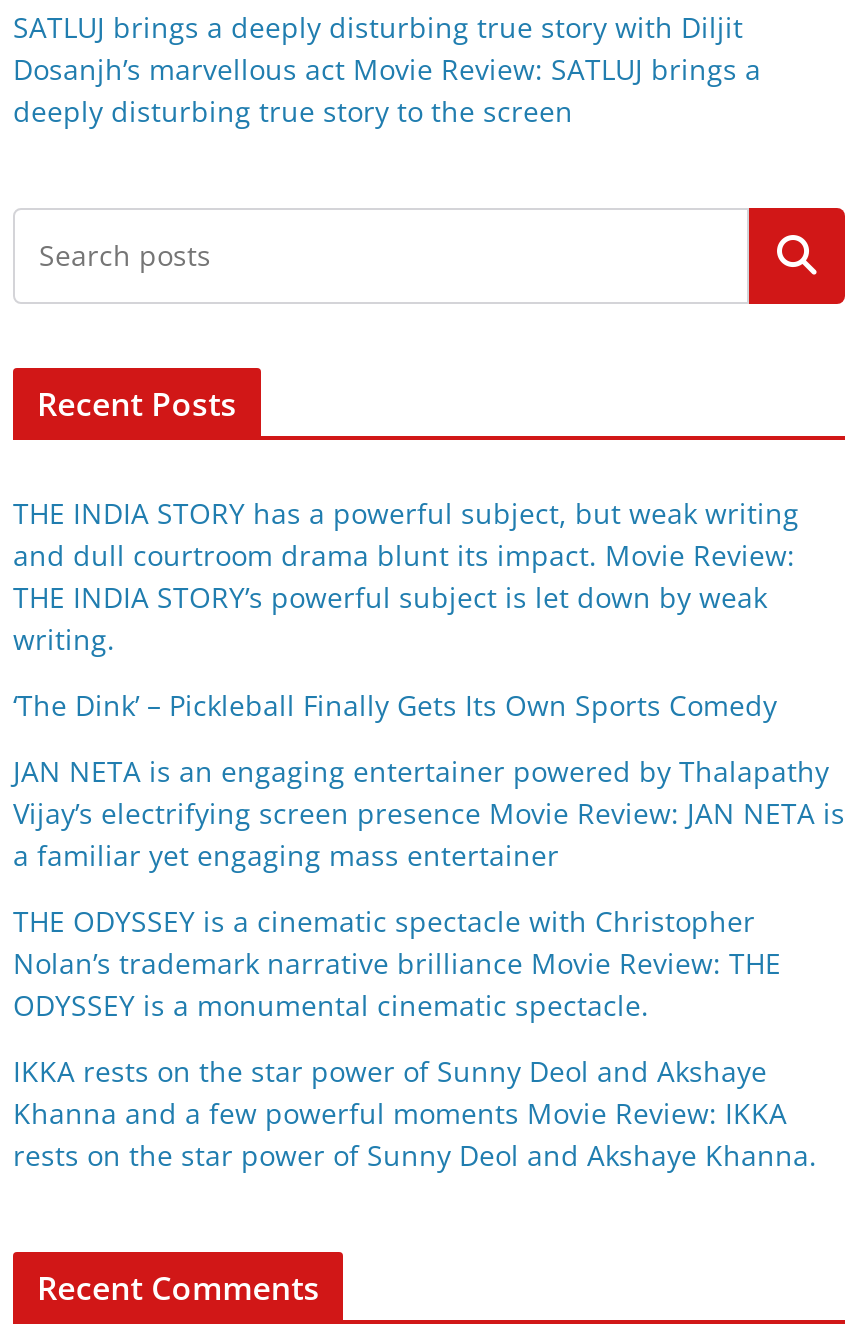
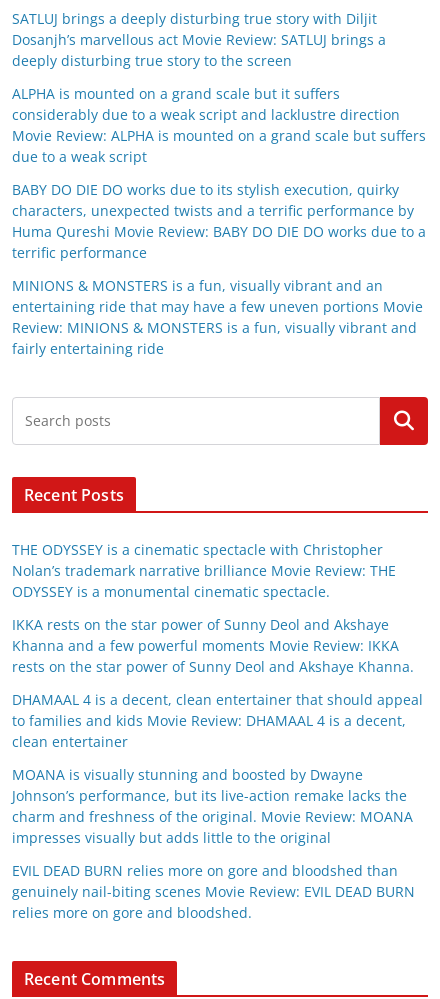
none -> [12,84,426,358] ALPHA is mounted on a grand scale but it suffers | considerably due to a weak script and lacklustre direction | Movie Review: ALPHA is mounted on a grand scale but suffers | due to a weak script | BABY DO DIE DO works due to its stylish execution, quirky | characters, unexpected twists and a terrific performance by | Huma Qureshi Movie Review: BABY DO DIE DO works due to a | terrific performance | MINIONS & MONSTERS is a fun, visually vibrant and an | entertaining ride that may have a few uneven portions Movie | Review: MINIONS & MONSTERS is a fun, visually vibrant and | fairly entertaining ride
[13,495,845,875] THE INDIA STORY has a powerful subject, but weak writing | and dull courtroom drama blunt its impact. Movie Review: | THE INDIA STORY’s powerful subject is let down by weak | writing. | ‘The Dink’ – Pickleball Finally Gets Its Own Sports Comedy | JAN NETA is an engaging entertainer powered by Thalapathy | Vijay’s electrifying screen presence Movie Review: JAN NETA is | a familiar yet engaging mass entertainer -> none
none -> [12,690,423,922] DHAMAAL 4 is a decent, clean entertainer that should appeal | to families and kids Movie Review: DHAMAAL 4 is a decent, | clean entertainer | MOANA is visually stunning and boosted by Dwayne | Johnson’s performance, but its live-action remake lacks the | charm and freshness of the original. Movie Review: MOANA | impresses visually but adds little to the original | EVIL DEAD BURN relies more on gore and bloodshed than | genuinely nail-biting scenes Movie Review: EVIL DEAD BURN | relies more on gore and bloodshed.

